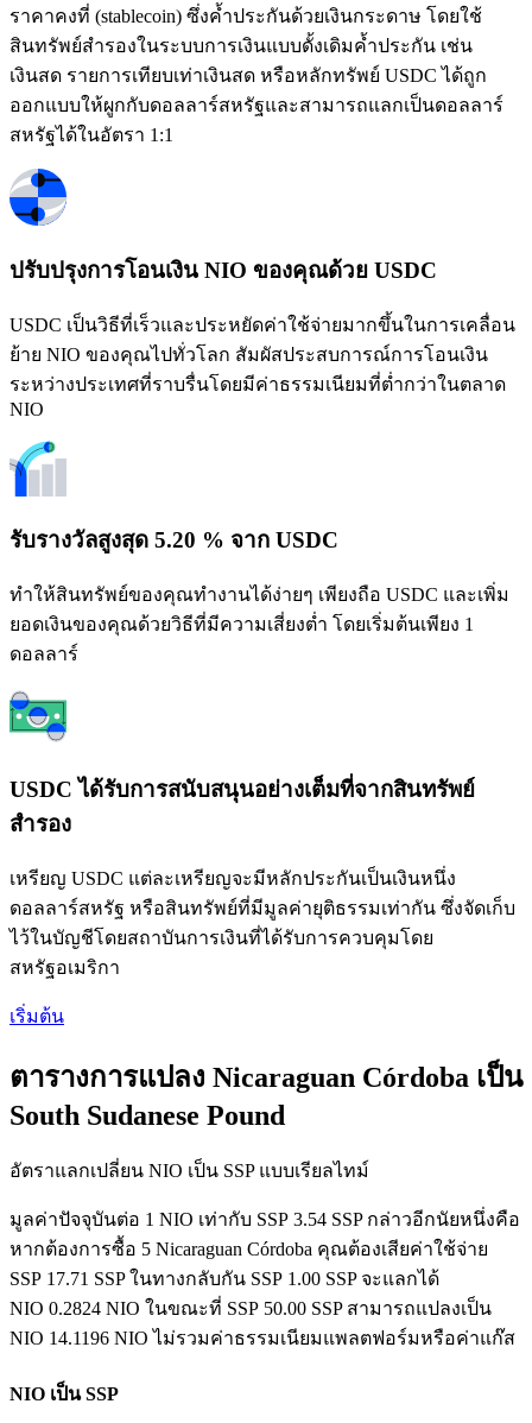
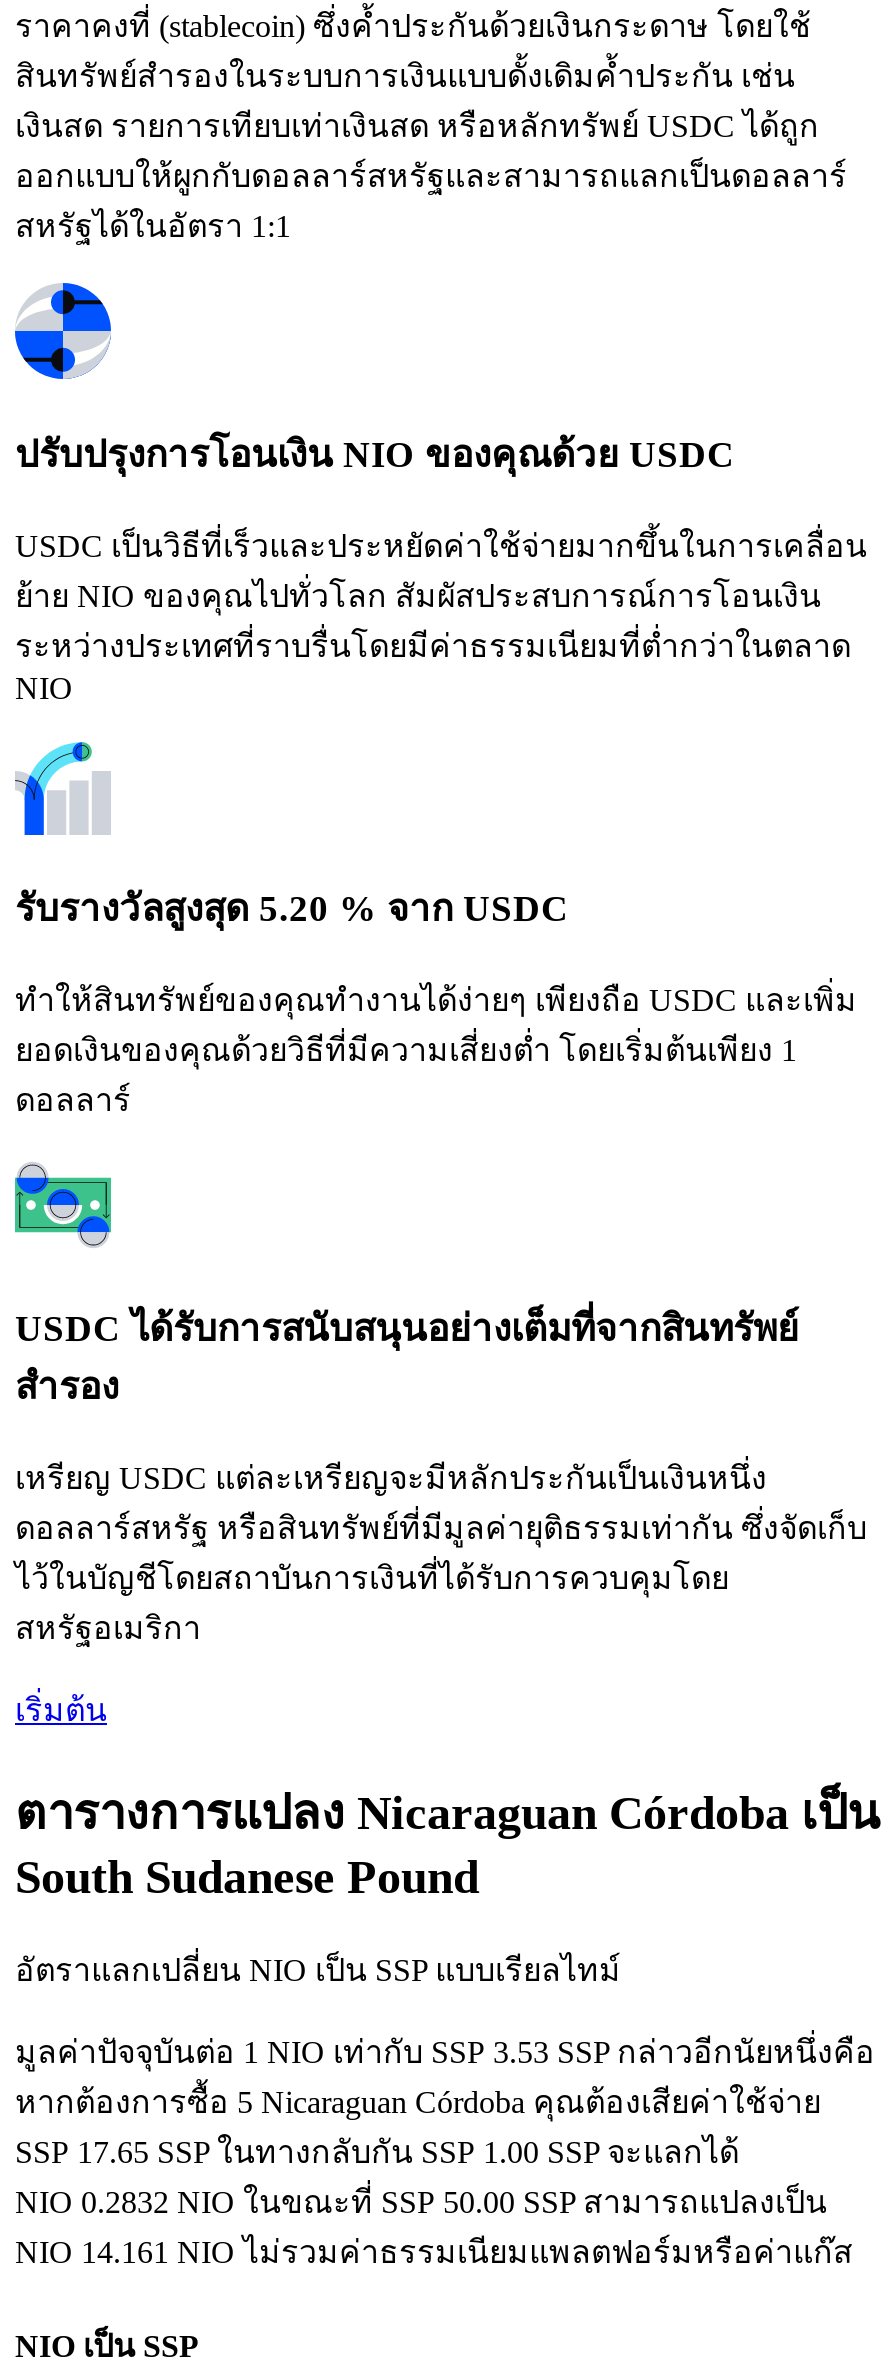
[9,1210,520,1230] มูลค่าปัจจุบันต่อ 1 NIO เท่ากับ SSP 3.54 SSP กล่าวอีกนัยหนึ่งคือ -> [15,2036,875,2070] มูลค่าปัจจุบันต่อ 1 NIO เท่ากับ SSP 3.53 SSP กล่าวอีกนัยหนึ่งคือ
[9,1269,439,1289] SSP 17.71 SSP ในทางกลับกัน SSP 1.00 SSP จะแลกได้ -> [15,2136,739,2170] SSP 17.65 SSP ในทางกลับกัน SSP 1.00 SSP จะแลกได้
[9,1299,492,1319] NIO 0.2824 NIO ในขณะที่ SSP 50.00 SSP สามารถแปลงเป็น -> [15,2186,827,2220] NIO 0.2832 NIO ในขณะที่ SSP 50.00 SSP สามารถแปลงเป็น
[9,1328,515,1349] NIO 14.1196 NIO ไม่รวมค่าธรรมเนียมแพลตฟอร์มหรือค่าแก๊ส -> [15,2236,853,2270] NIO 14.161 NIO ไม่รวมค่าธรรมเนียมแพลตฟอร์มหรือค่าแก๊ส

